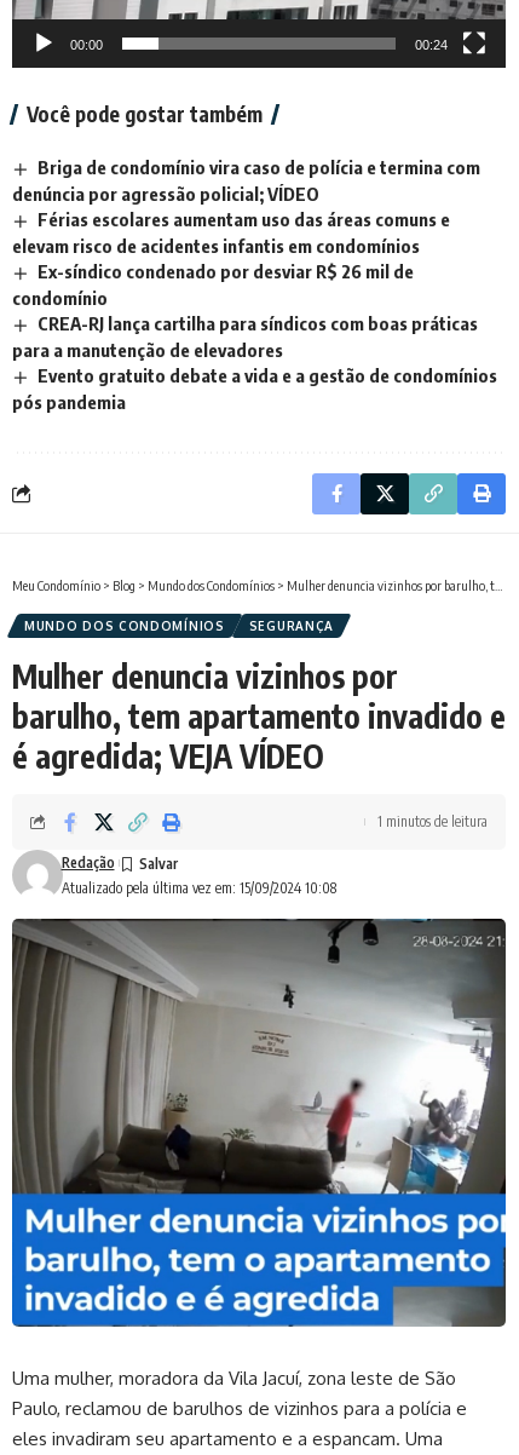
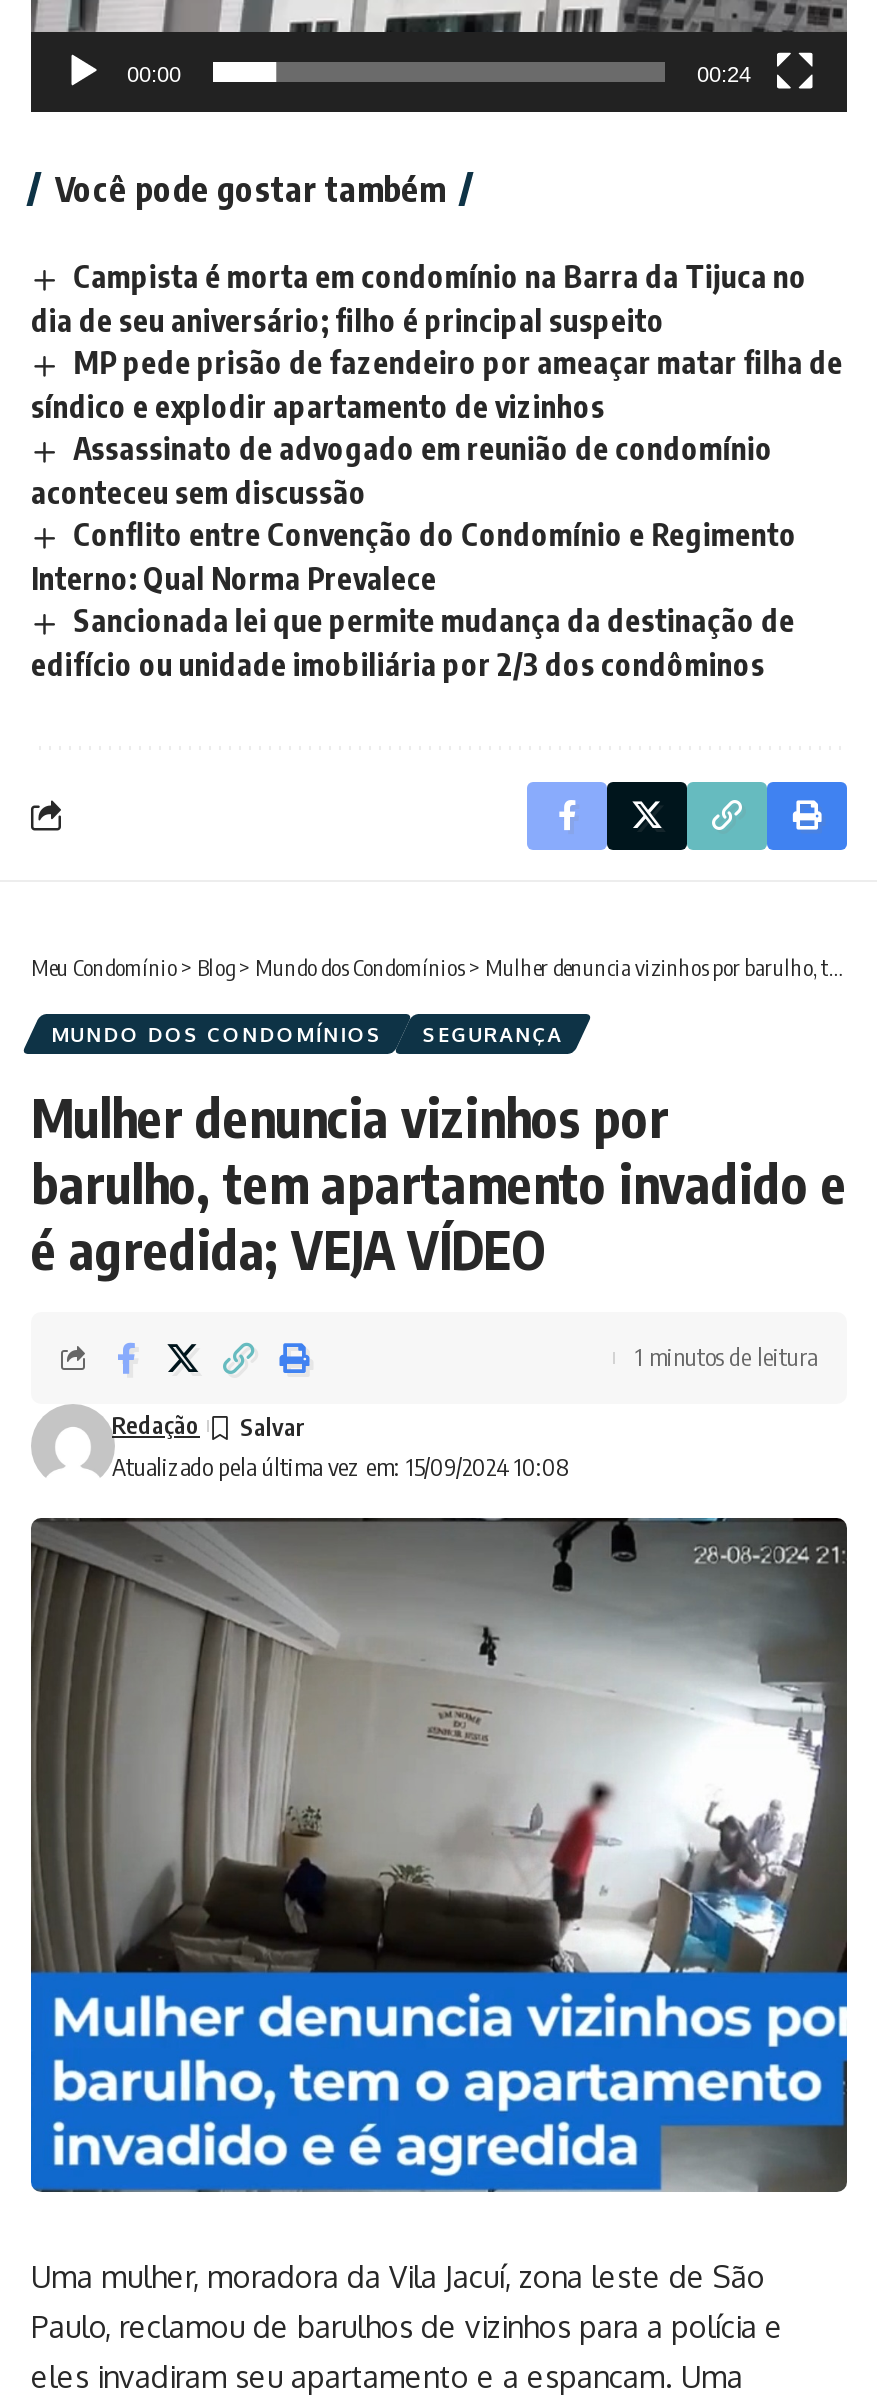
[12,156,497,412] Briga de condomínio vira caso de polícia e termina com | denúncia por agressão policial; VÍDEO | Férias escolares aumentam uso das áreas comuns e | elevam risco de acidentes infantis em condomínios | Ex-síndico condenado por desviar R$ 26 mil de | condomínio | CREA-RJ lança cartilha para síndicos com boas práticas | para a manutenção de elevadores | Evento gratuito debate a vida e a gestão de condomínios | pós pandemia -> [31,258,843,681] Campista é morta em condomínio na Barra da Tijuca no | dia de seu aniversário; filho é principal suspeito | MP pede prisão de fazendeiro por ameaçar matar filha de | síndico e explodir apartamento de vizinhos | Assassinato de advogado em reunião de condomínio | aconteceu sem discussão | Conflito entre Convenção do Condomínio e Regimento | Interno: Qual Norma Prevalece | Sancionada lei que permite mudança da destinação de | edifício ou unidade imobiliária por 2/3 dos condôminos

